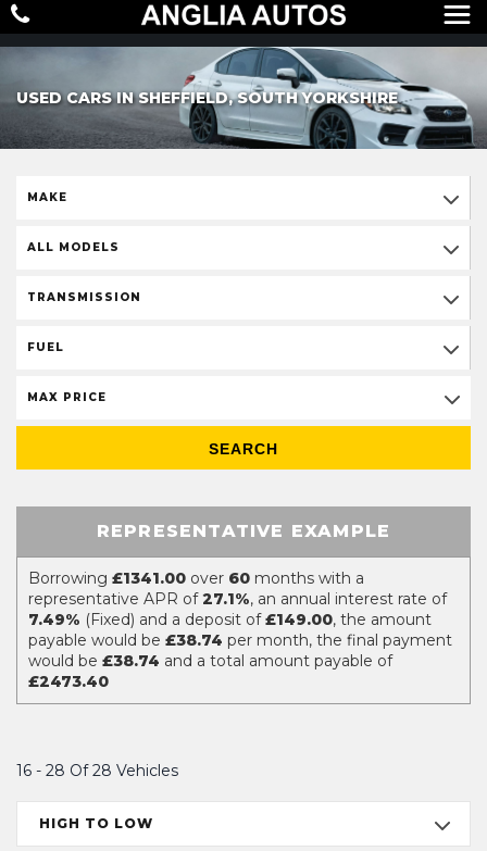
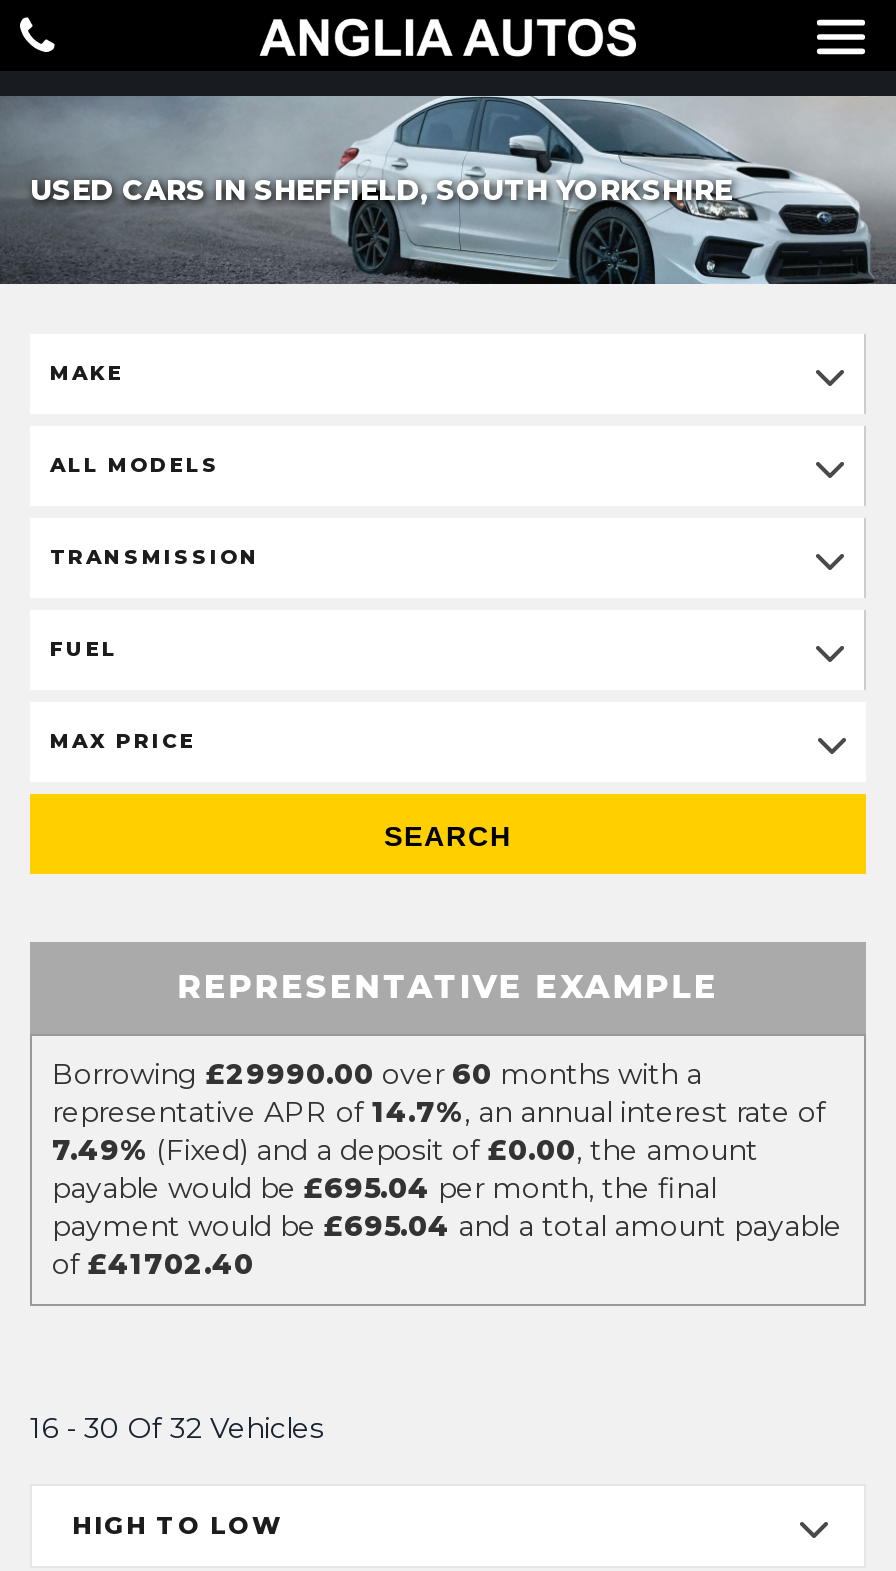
[28,568,452,691] Borrowing £1341.00 over 60 months with a | representative APR of 27.1%, an annual interest rate of | 7.49% (Fixed) and a deposit of£149.00, the amount | payable would be £38.74 per month, the final payment | would be £38.74 and a total amount payable of | £2473.40 -> [52,1056,842,1282] Borrowing £29990.00 over 60 months with a | representative APR of 14.7%, an annual interest rate of | 7.49% (Fixed) and a deposit of £0.00, the amount | payable would be £695.04 per month, the final | payment would be £695.04 and a total amount payable | of £41702.40
[16,761,178,780] 16 - 28 Of 28 Vehicles -> [30,1410,324,1446] 16 - 30 Of 32 Vehicles

